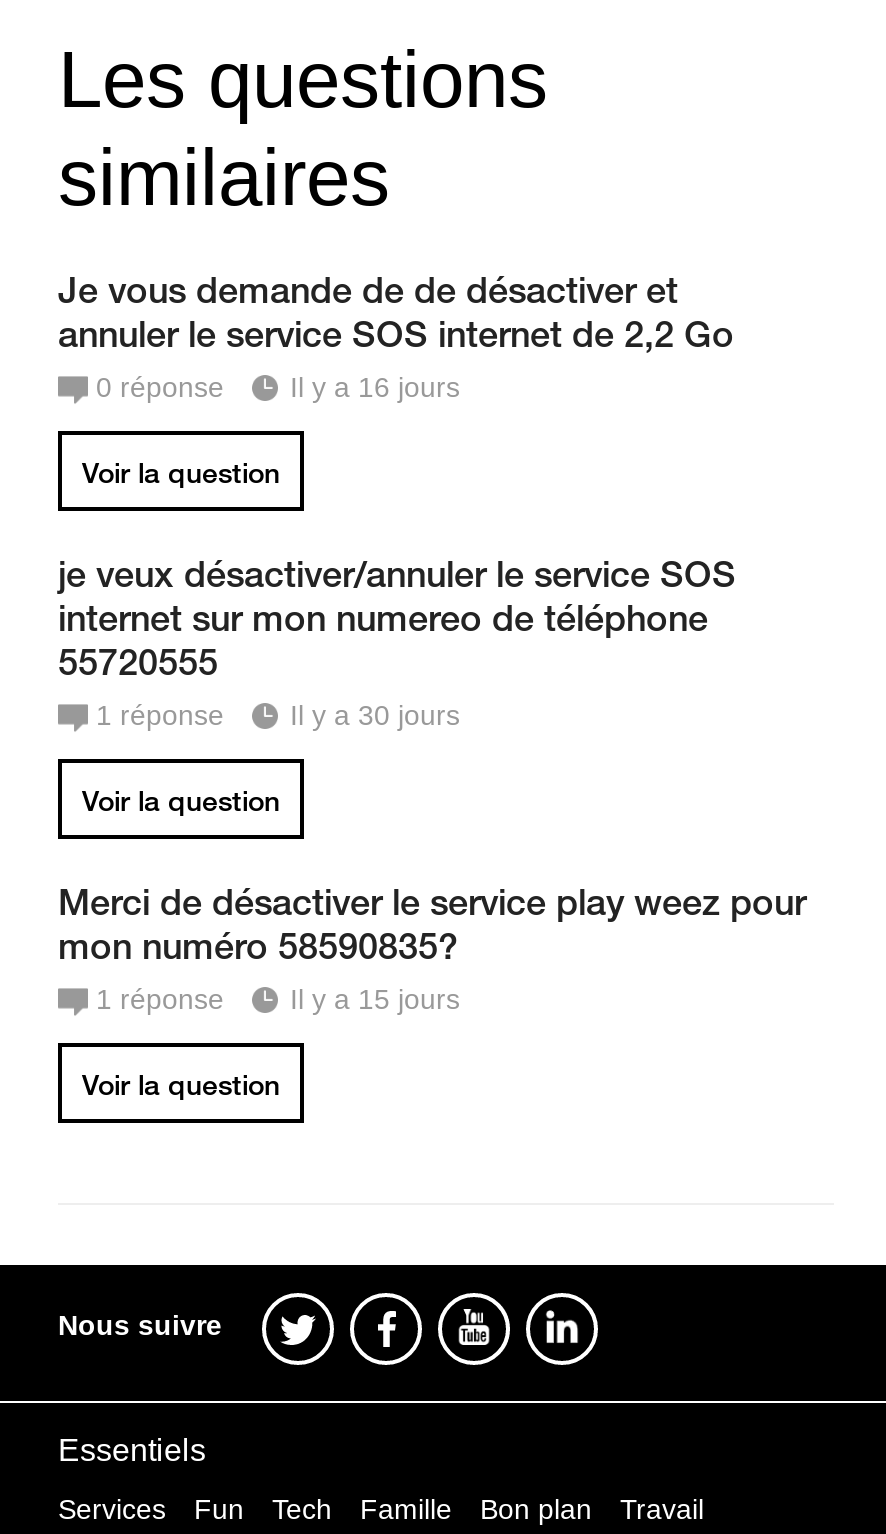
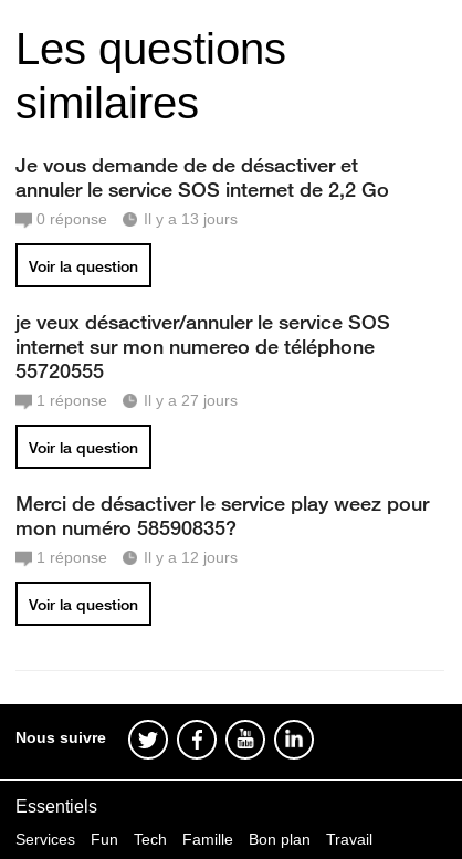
[290,371,460,403] Il y a 16 jours -> [144,210,238,228] Il y a 13 jours
[290,699,460,731] Il y a 30 jours -> [144,391,238,409] Il y a 27 jours
[290,983,460,1015] Il y a 15 jours -> [144,548,238,566] Il y a 12 jours

